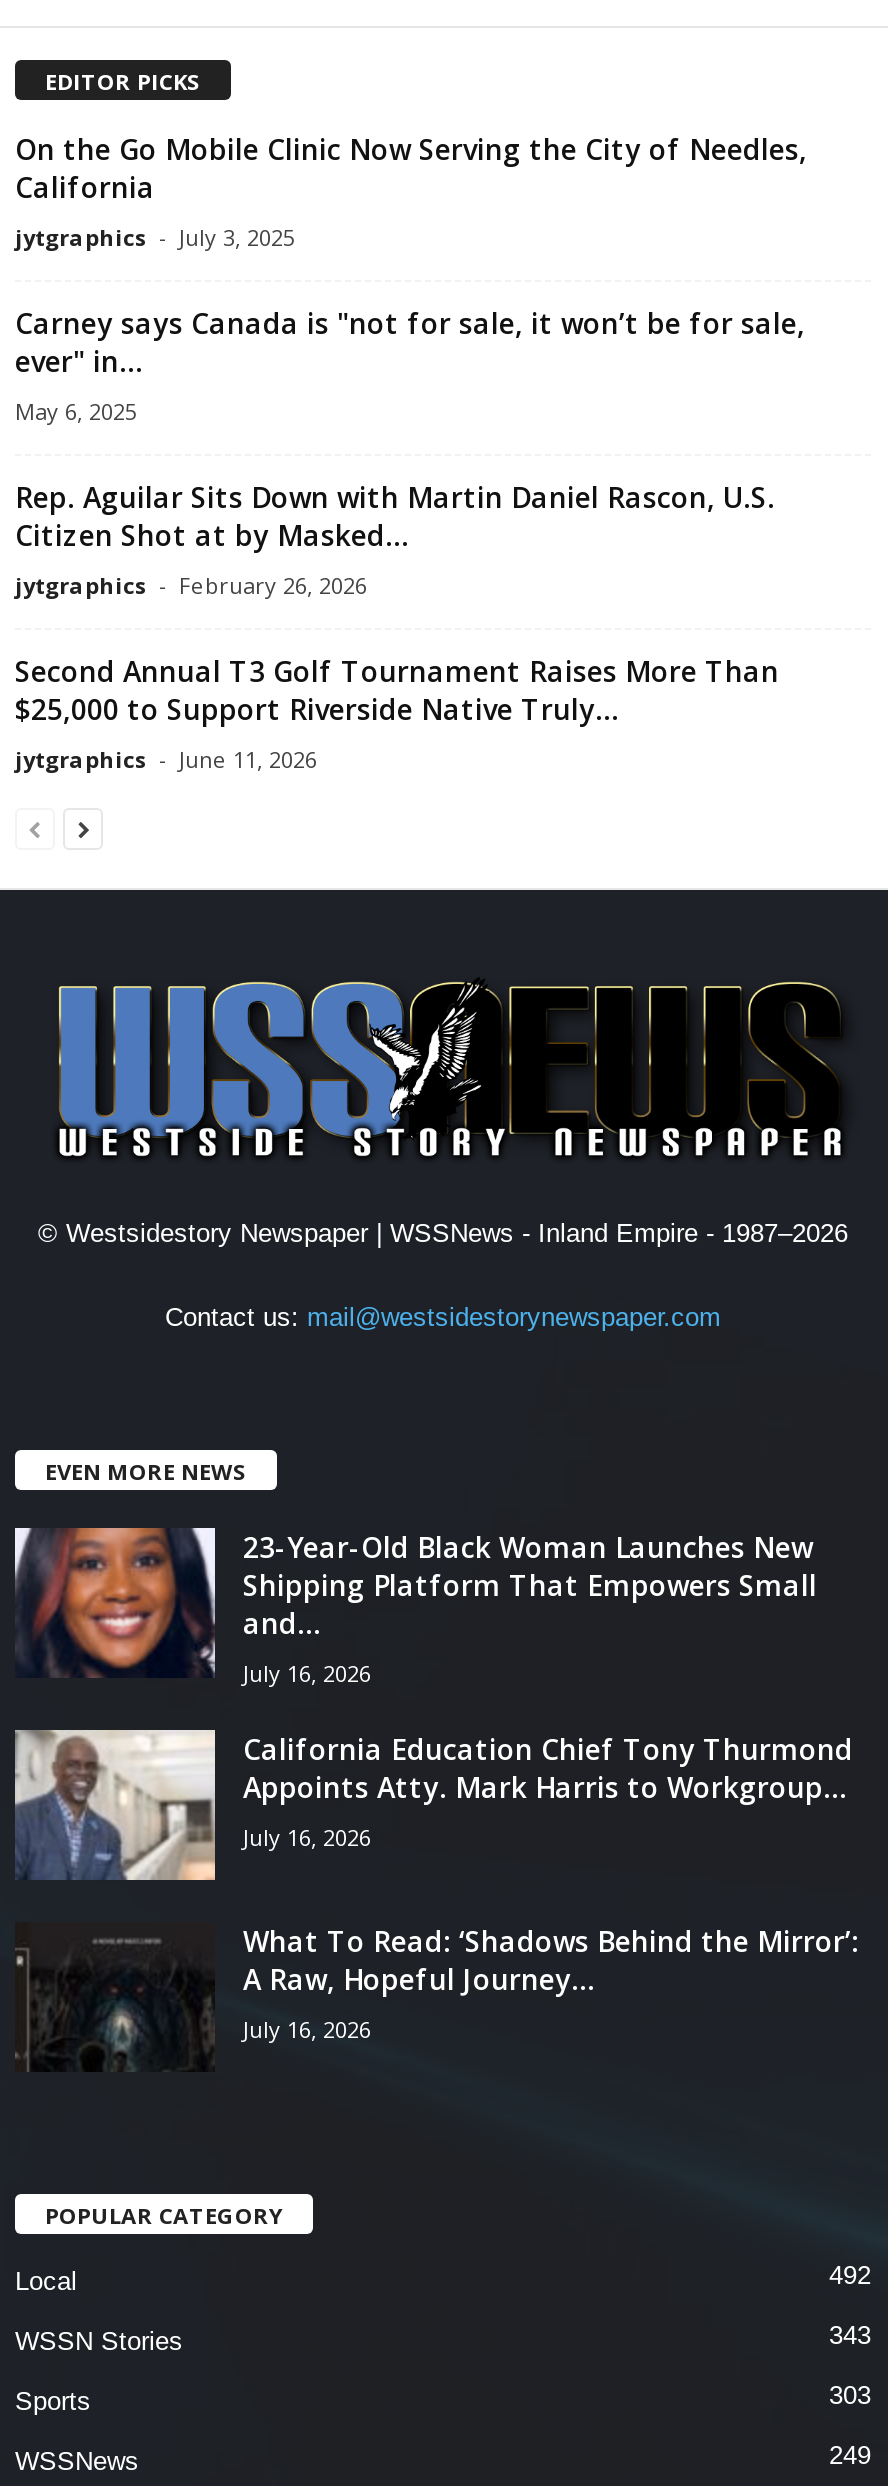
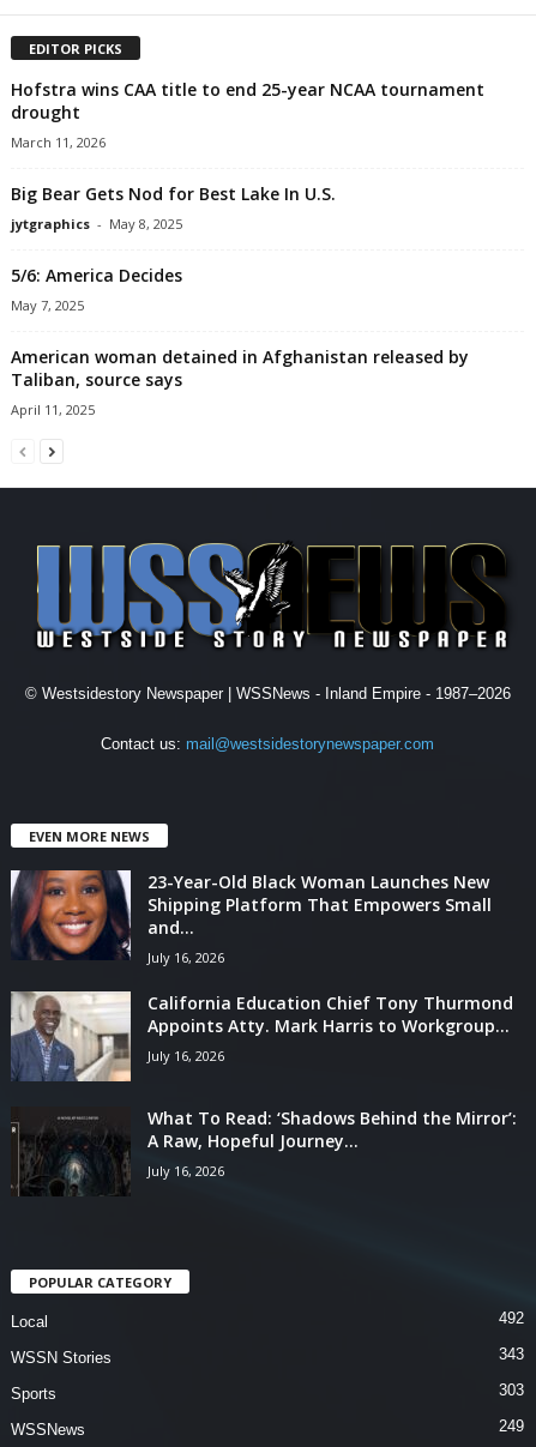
[15,130,807,252] On the Go Mobile Clinic Now Serving the City of Needles, | California | jytgraphics - July 3, 2025 -> [11,78,484,151] Hofstra wins CAA title to end 25-year NCAA tournament | drought | March 11, 2026
[15,304,805,426] Carney says Canada is "not for sale, it won’t be for sale, | ever" in... | May 6, 2025 -> [11,182,336,233] Big Bear Gets Nod for Best Lake In U.S. | jytgraphics - May 8, 2025
[15,478,775,600] Rep. Aguilar Sits Down with Martin Daniel Rascon, U.S. | Citizen Shot at by Masked... | jytgraphics - February 26, 2026 -> [11,264,182,314] 5/6: America Decides | May 7, 2025
[15,652,779,774] Second Annual T3 Golf Tournament Raises More Than | $25,000 to Support Riverside Native Truly... | jytgraphics - June 11, 2026 -> [11,346,469,419] American woman detained in Afghanistan released by | Taliban, source says | April 11, 2025

